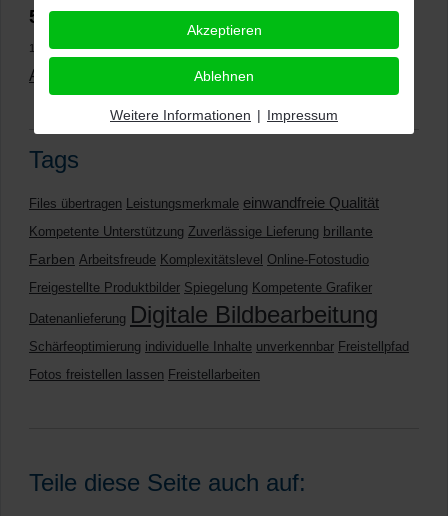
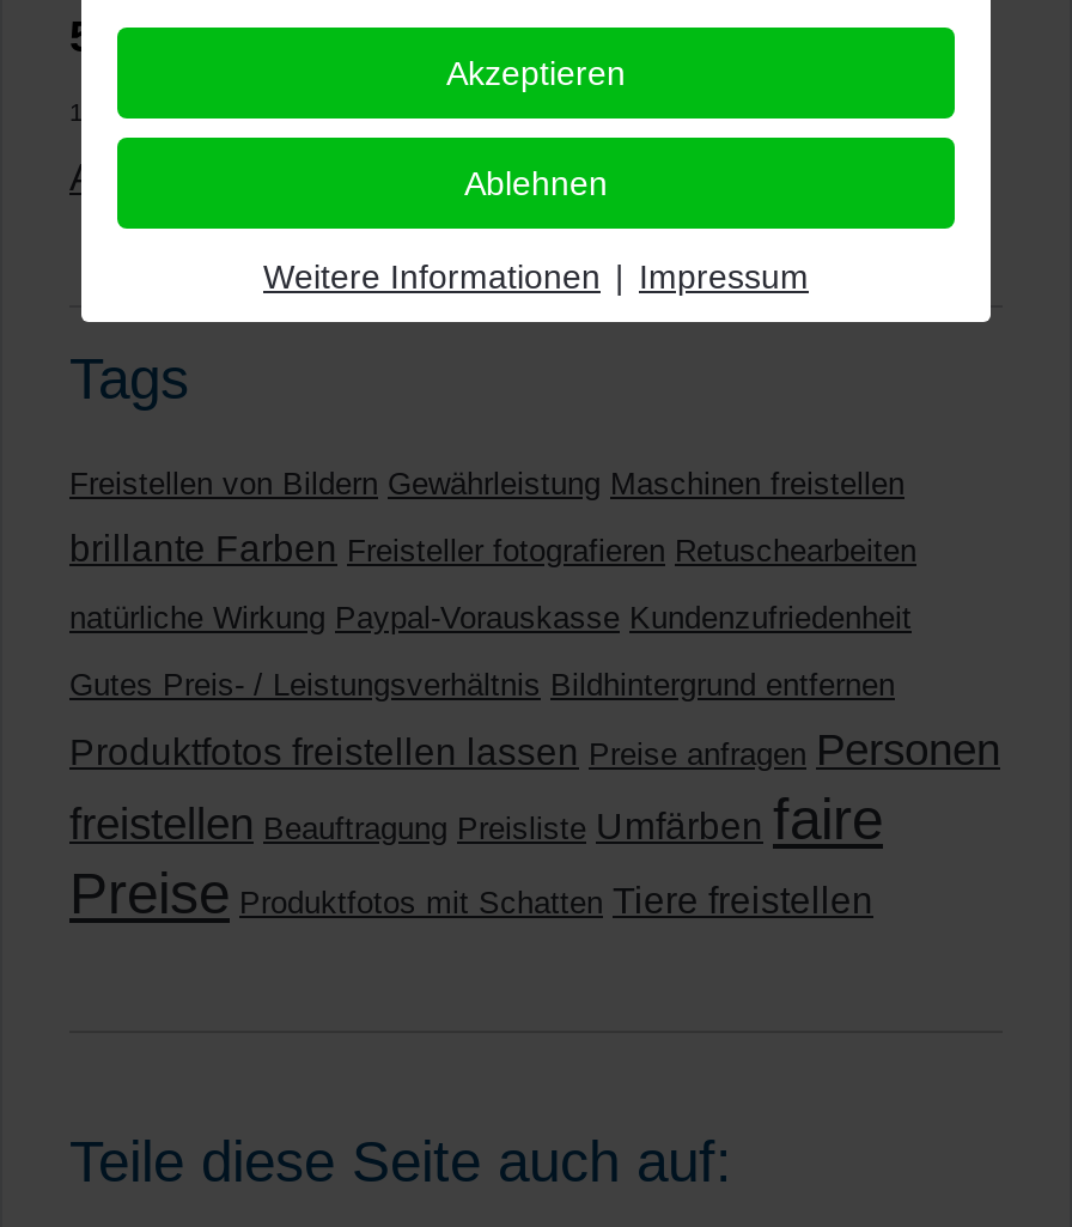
[29,195,409,382] Files übertragen Leistungsmerkmale einwandfreie Qualität | Kompetente Unterstützung Zuverlässige Lieferung brillante | Farben Arbeitsfreude Komplexitätslevel Online-Fotostudio | Freigestellte Produktbilder Spiegelung Kompetente Grafiker | Datenanlieferung Digitale Bildbearbeitung | Schärfeoptimierung individuelle Inhalte unverkennbar Freistellpfad | Fotos freistellen lassen Freistellarbeiten -> [69,466,1000,925] Freistellen von Bildern Gewährleistung Maschinen freistellen | brillante Farben Freisteller fotografieren Retuschearbeiten | natürliche Wirkung Paypal-Vorauskasse Kundenzufriedenheit | Gutes Preis- / Leistungsverhältnis Bildhintergrund entfernen | Produktfotos freistellen lassen Preise anfragen Personen | freistellen Beauftragung Preisliste Umfärben faire | Preise Produktfotos mit Schatten Tiere freistellen

